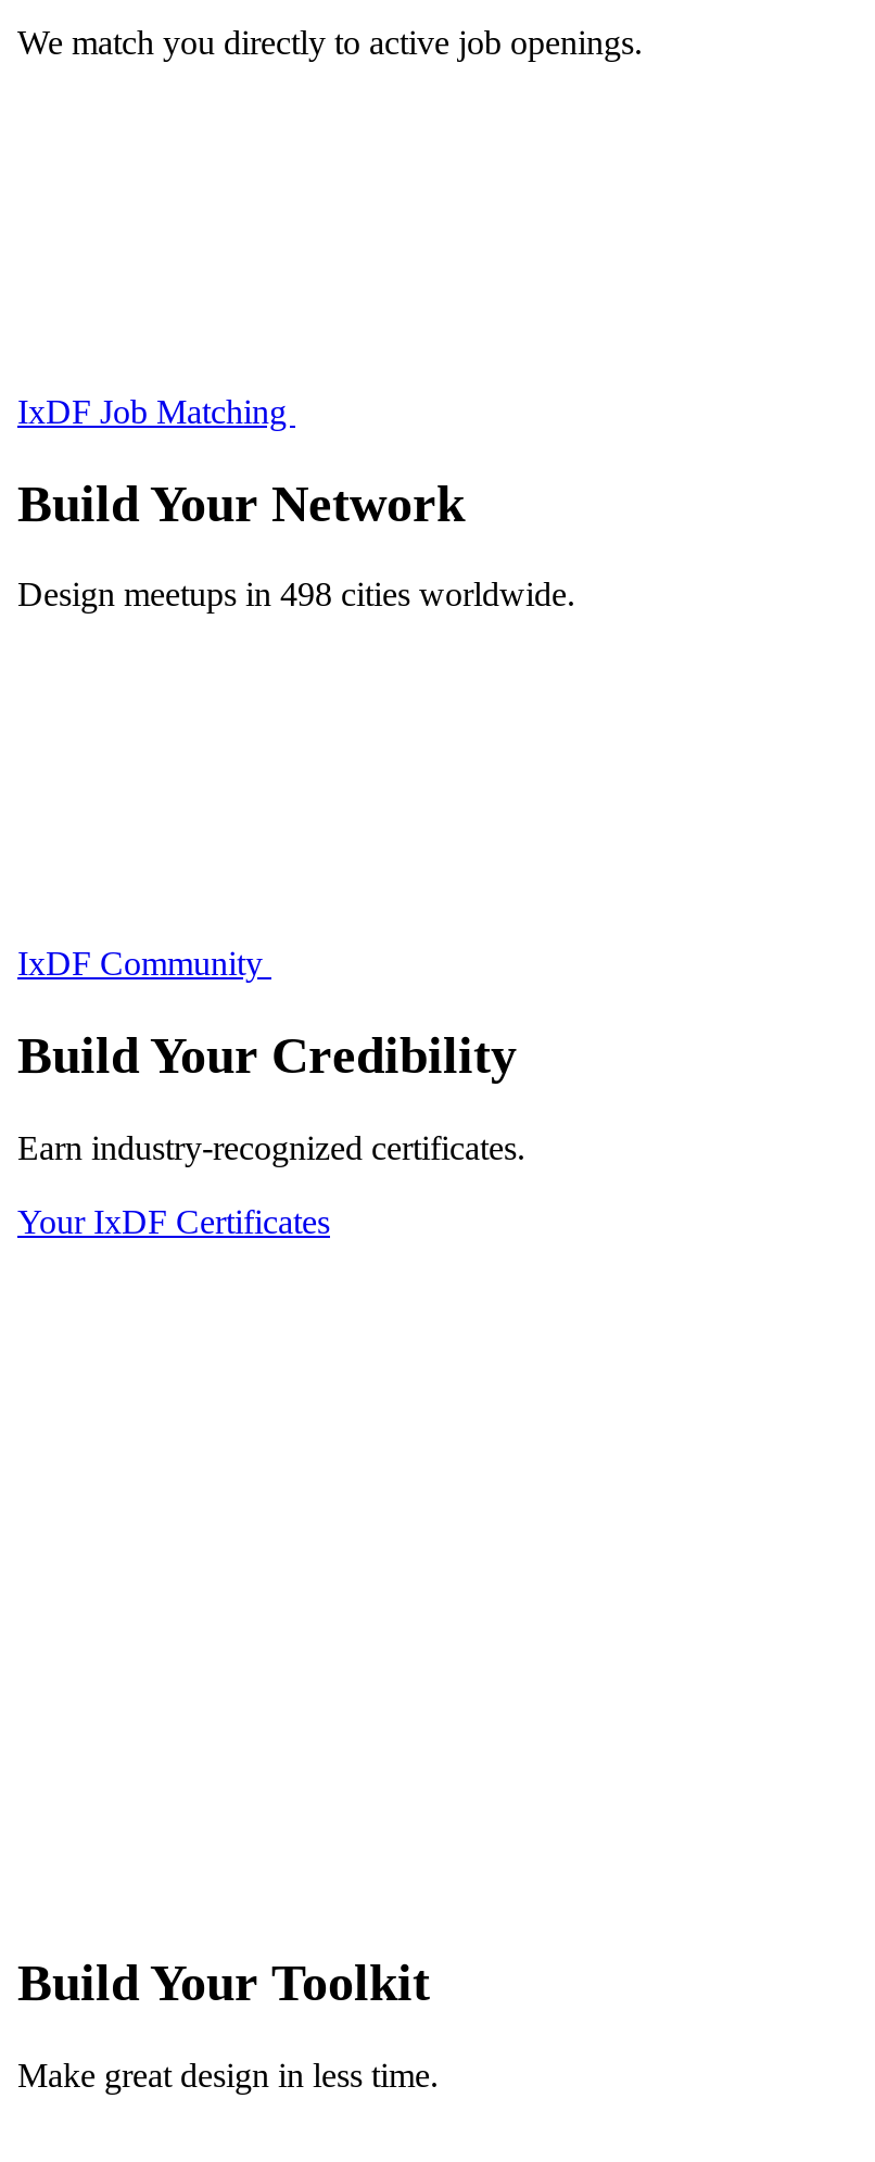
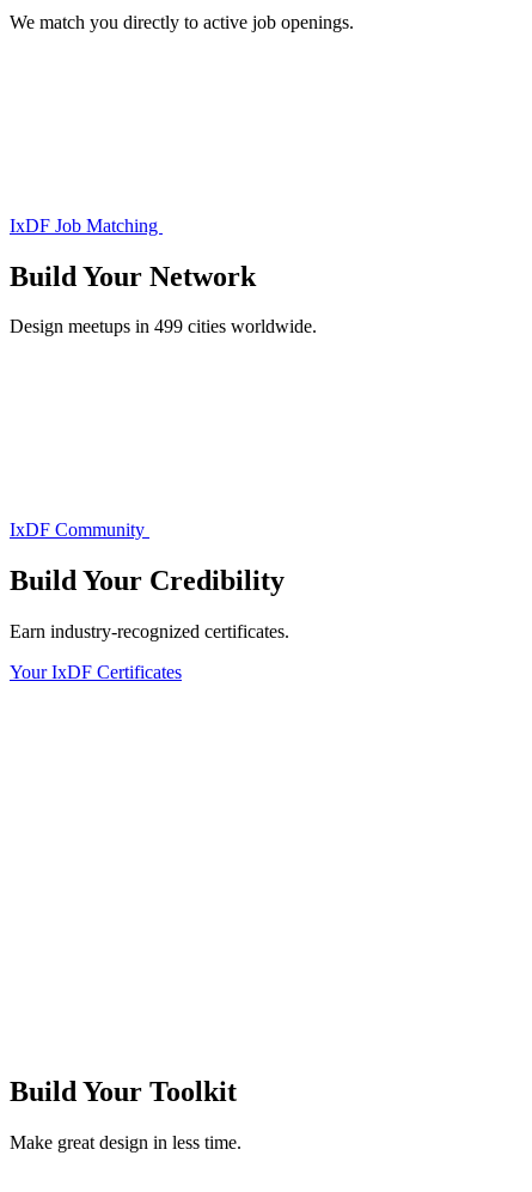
[17,576,575,613] Design meetups in 498 cities worldwide. -> [10,316,317,337] Design meetups in 499 cities worldwide.

